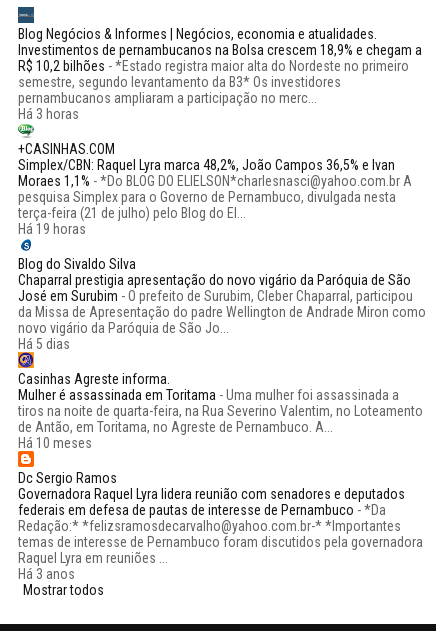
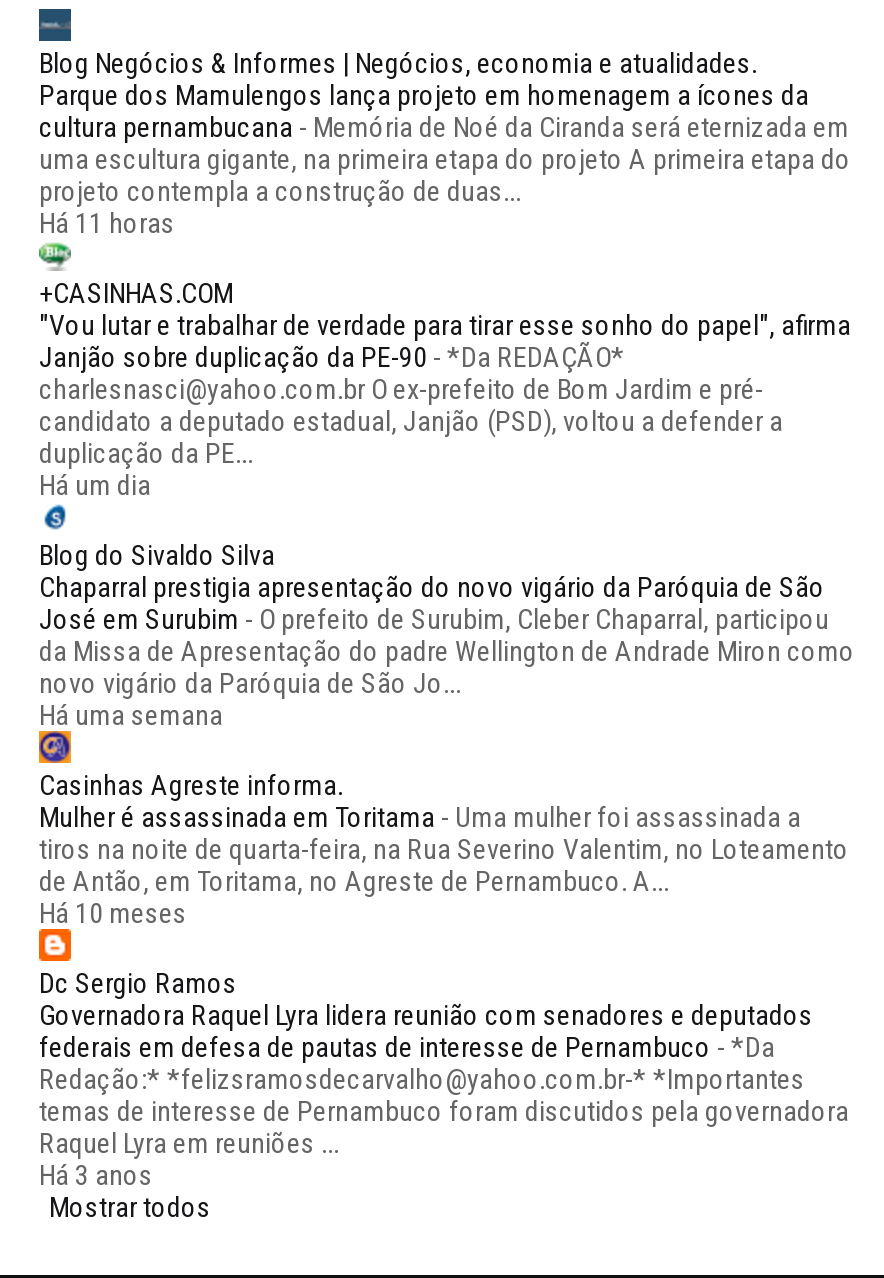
[18,42,422,122] Investimentos de pernambucanos na Bolsa crescem 18,9% e chegam a | R$ 10,2 bilhões - *Estado registra maior alta do Nordeste no primeiro | semestre, segundo levantamento da B3* Os investidores | pernambucanos ampliaram a participação no merc... | Há 3 horas -> [39,79,851,239] Parque dos Mamulengos lança projeto em homenagem a ícones da | cultura pernambucana - Memória de Noé da Ciranda será eternizada em | uma escultura gigante, na primeira etapa do projeto A primeira etapa do | projeto contempla a construção de duas... | Há 11 horas
[18,157,412,237] Simplex/CBN: Raquel Lyra marca 48,2%, João Campos 36,5% e Ivan | Moraes 1,1% - *Do BLOG DO ELIELSON*charlesnasci@yahoo.com.br A | pesquisa Simplex para o Governo de Pernambuco, divulgada nesta | terça-feira (21 de julho) pelo Blog do El... | Há 19 horas -> [39,309,851,501] "Vou lutar e trabalhar de verdade para tirar esse sonho do papel", afirma | Janjão sobre duplicação da PE-90 - *Da REDAÇÃO* | charlesnasci@yahoo.com.br O ex-prefeito de Bom Jardim e pré- | candidato a deputado estadual, Janjão (PSD), voltou a defender a | duplicação da PE... | Há um dia
[18,336,70,352] Há 5 dias -> [39,699,223,731] Há uma semana

